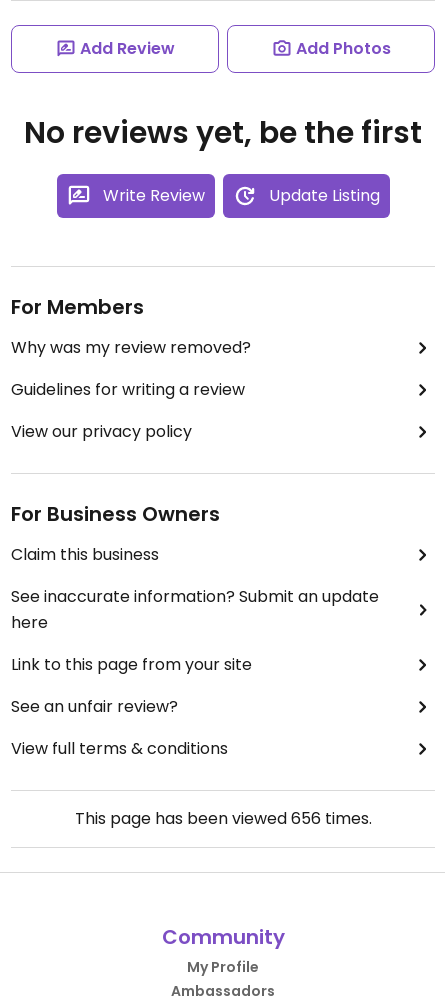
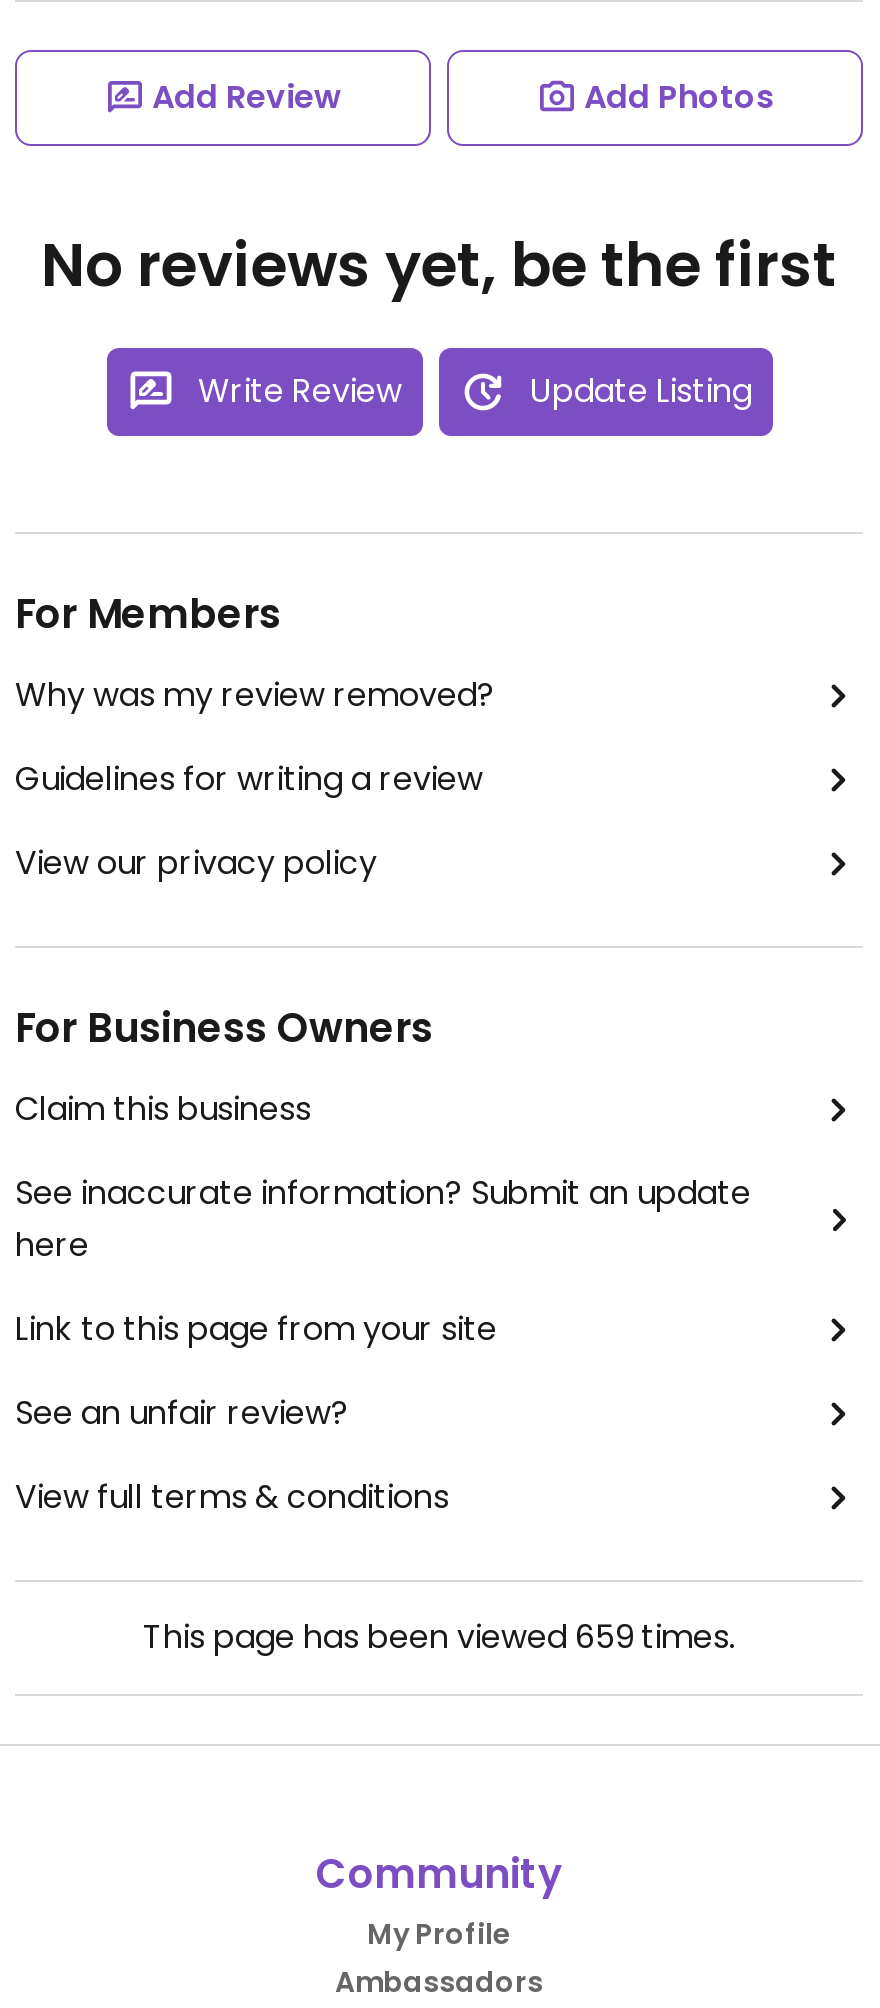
[74,807,371,830] This page has been viewed 656 times. -> [143,1614,735,1660] This page has been viewed 659 times.

